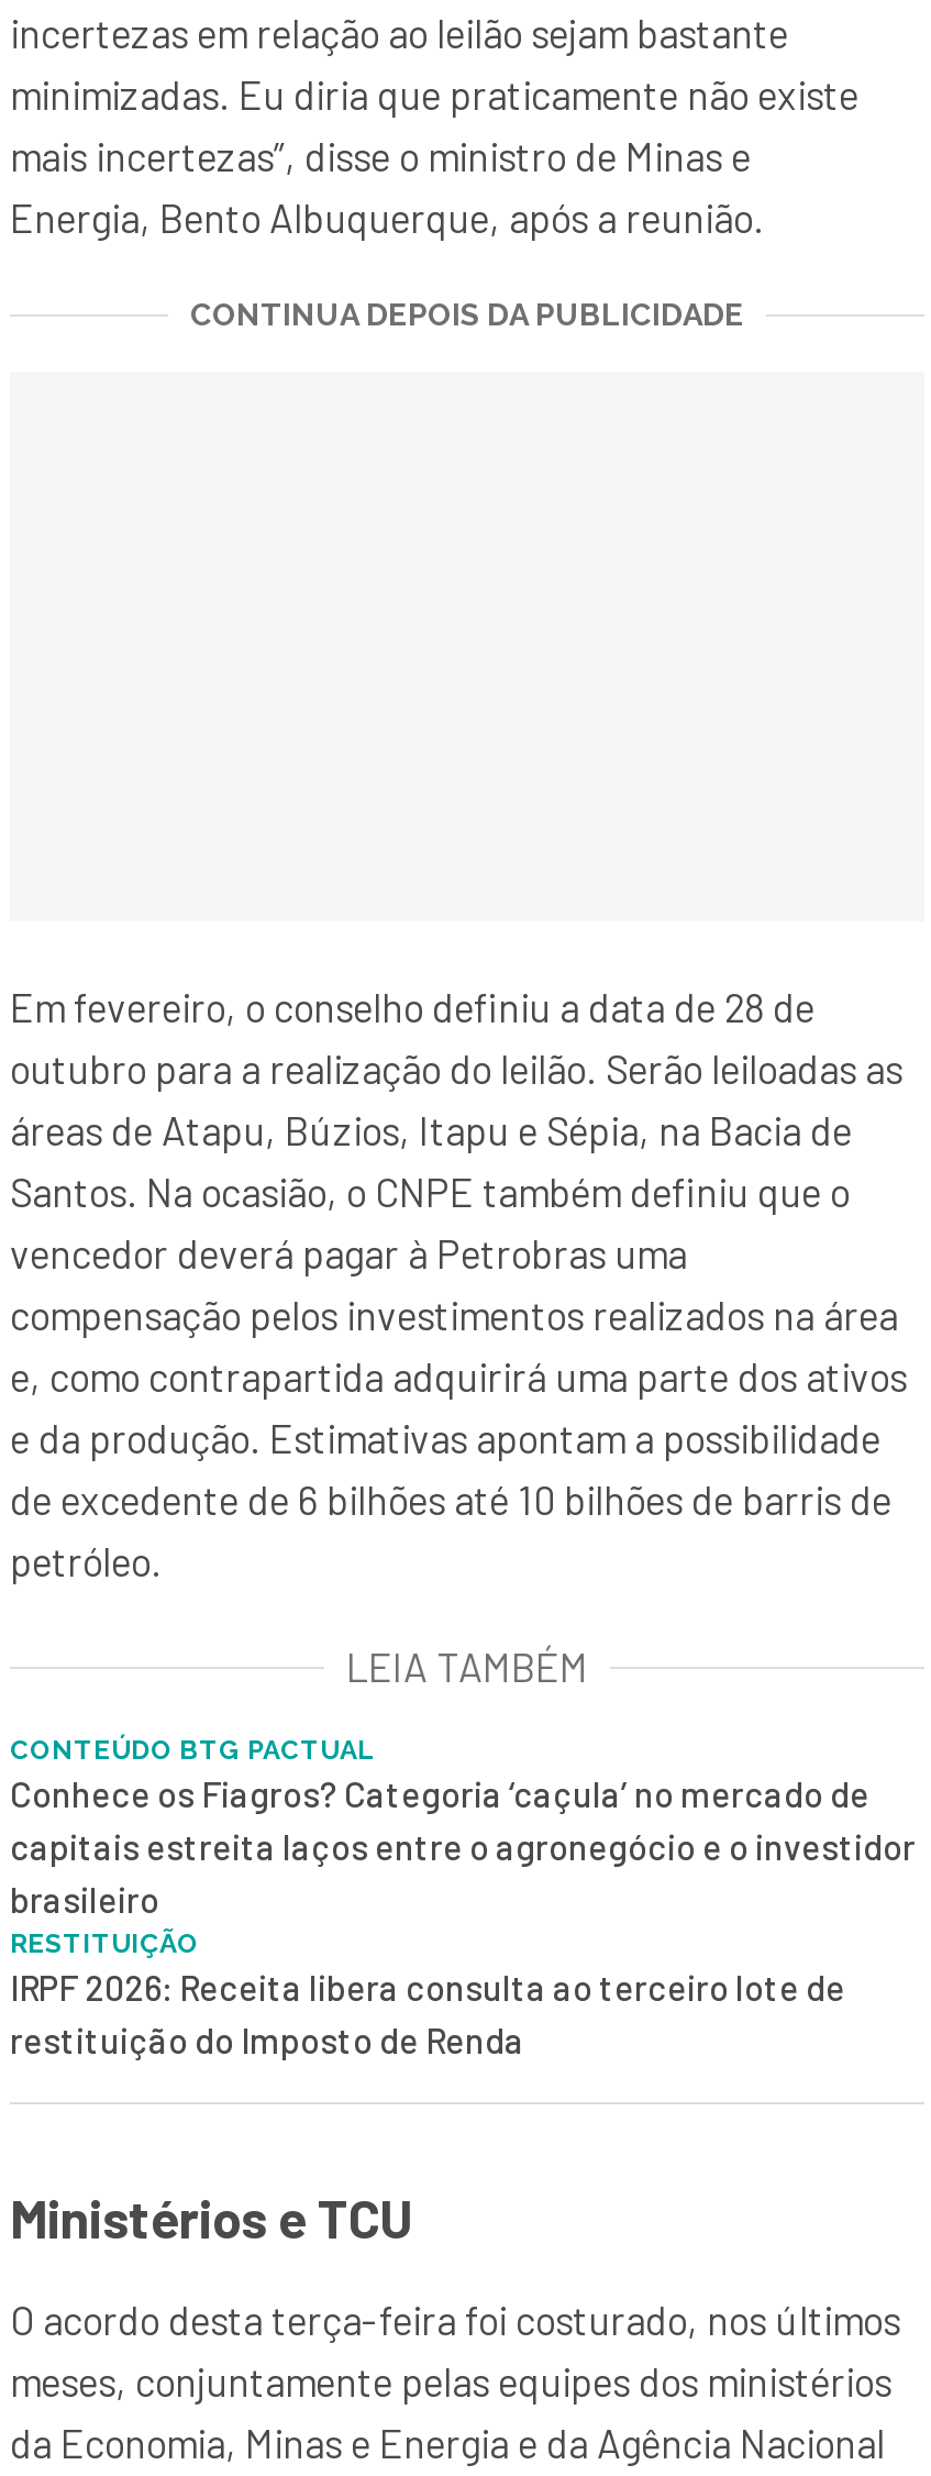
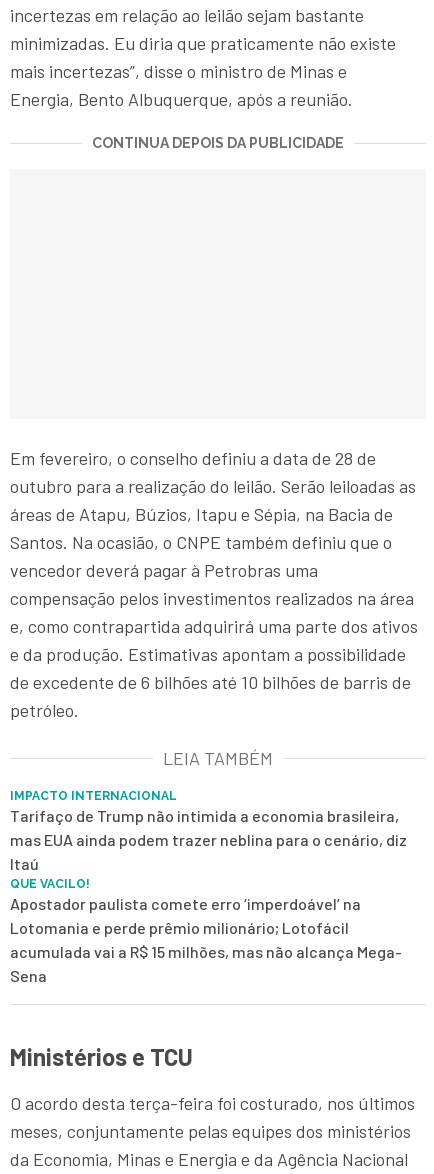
[10,1736,916,2061] CONTEÚDO BTG PACTUAL | Conhece os Fiagros? Categoria ‘caçula’ no mercado de | capitais estreita laços entre o agronegócio e o investidor | brasileiro | RESTITUIÇÃO | IRPF 2026: Receita libera consulta ao terceiro lote de | restituição do Imposto de Renda -> [10,789,407,985] IMPACTO INTERNACIONAL | Tarifaço de Trump não intimida a economia brasileira, | mas EUA ainda podem trazer neblina para o cenário, diz | Itaú | QUE VACILO! | Apostador paulista comete erro ‘imperdoável’ na | Lotomania e perde prêmio milionário; Lotofácil | acumulada vai a R$ 15 milhões, mas não alcança Mega- | Sena

